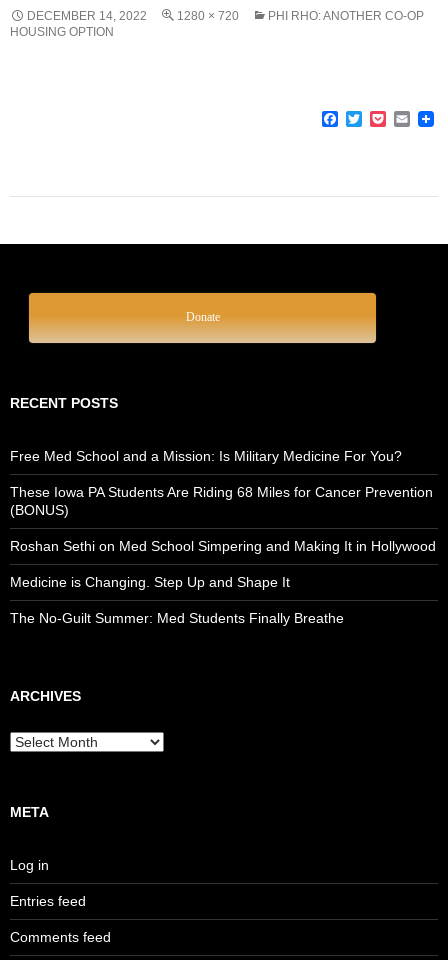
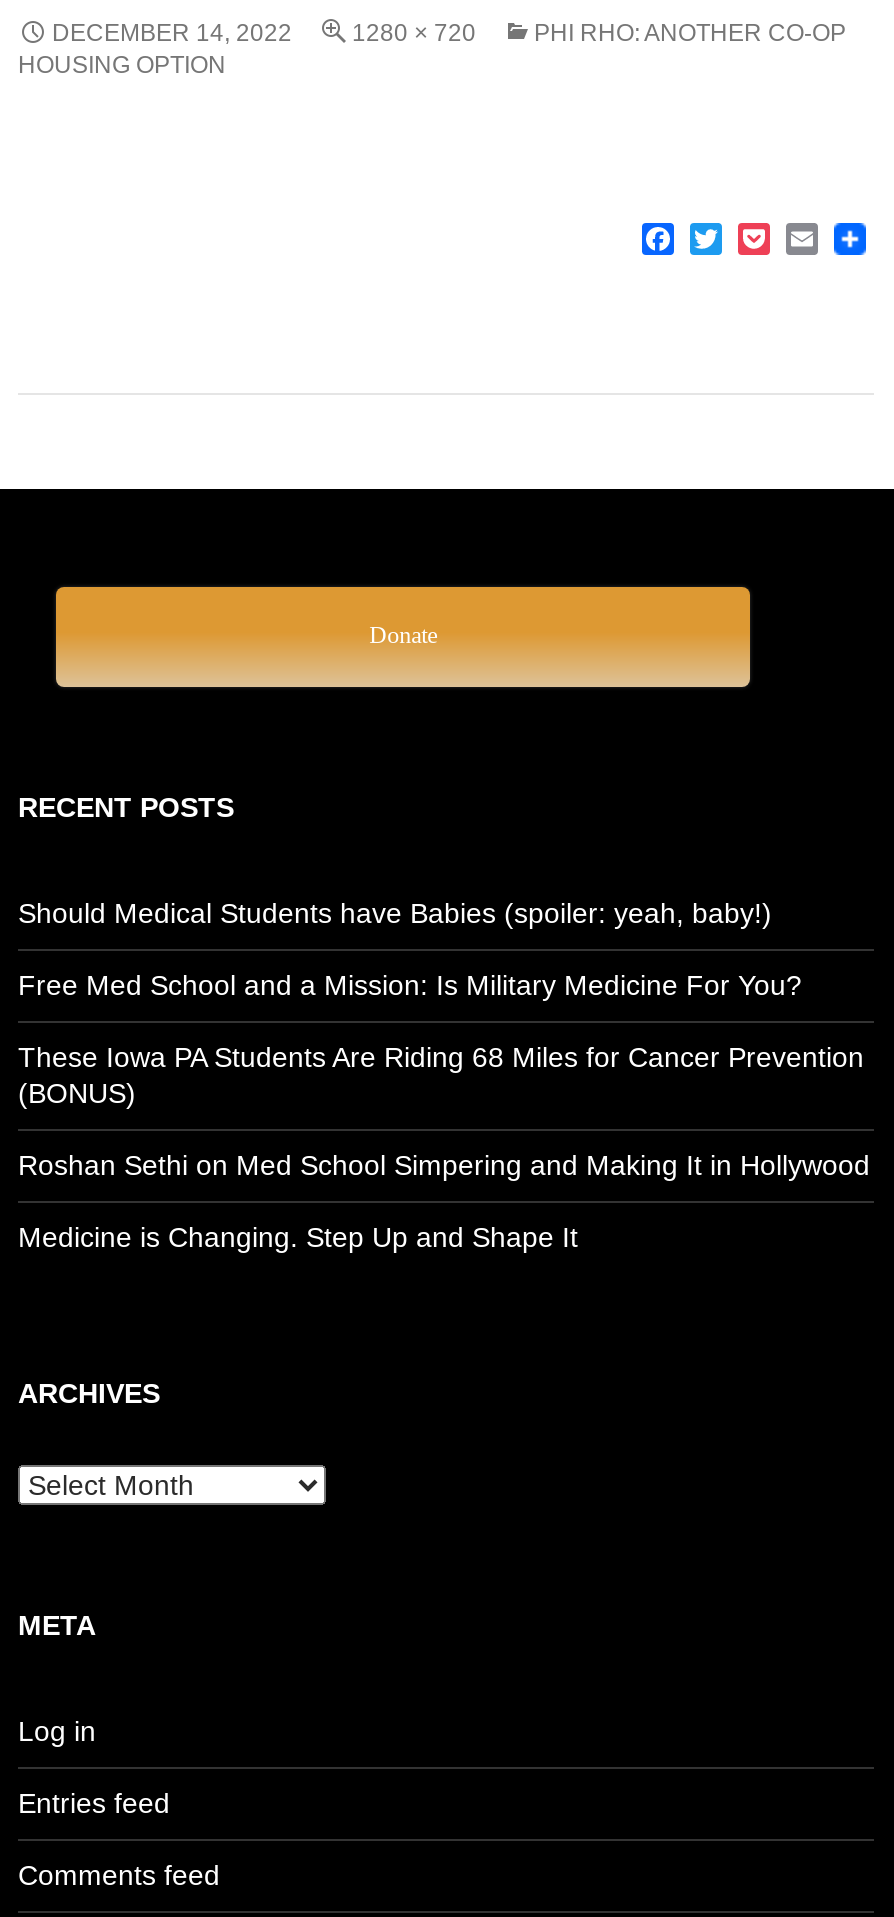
none -> [18,897,772,929] Should Medical Students have Babies (spoiler: yeah, baby!)
moved [10,448,436,590] -> [18,969,870,1253]: Free Med School and a Mission: Is Military Medicine For You? | These Iowa PA Students Are Riding 68 Miles for Cancer Prevention | (BONUS) | Roshan Sethi on Med School Simpering and Making It in Hollywood | Medicine is Changing. Step Up and Shape It
[10,610,344,626] The No-Guilt Summer: Med Students Finally Breathe -> none

